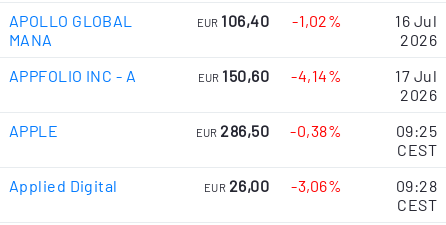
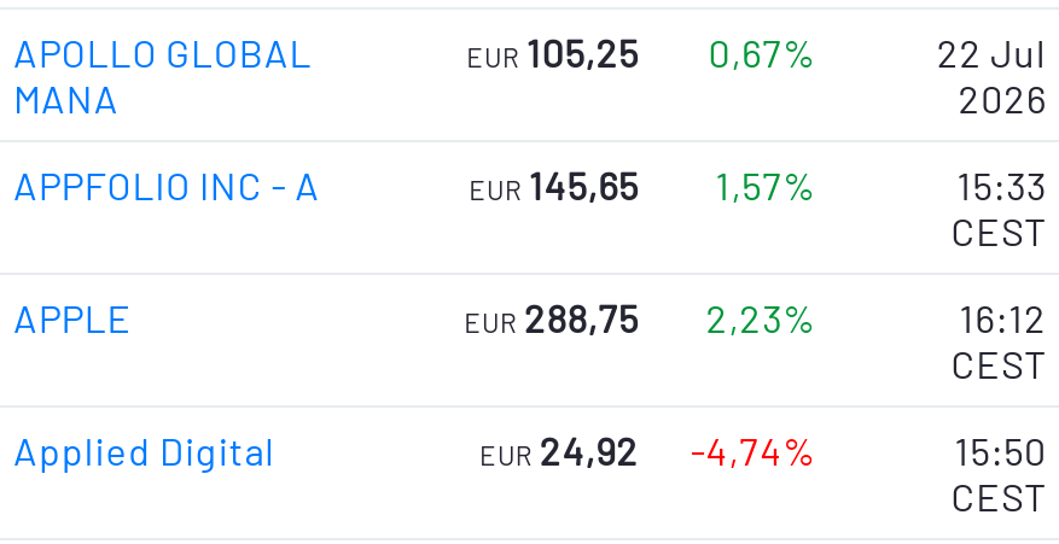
[197,11,269,30] EUR 106,40 -> [466,29,639,75] EUR 105,25
[292,11,342,30] -1,02% -> [708,29,817,75] 0,67%
[395,11,437,30] 16 Jul -> [937,29,1047,75] 22 Jul
[198,66,437,104] EUR 150,60 | -4,14% | 17 Jul | 2026 -> [469,162,1047,253] EUR 145,65 | 1,57% | 15:33 | CEST
[196,121,269,140] EUR 286,50 -> [464,294,639,340] EUR 288,75
[290,121,342,140] -0,38% -> [706,294,817,340] 2,23%
[396,121,437,140] 09:25 -> [959,294,1047,340] 16:12
[204,176,269,195] EUR 26,00 -> [479,427,639,473] EUR 24,92
[291,176,342,195] -3,06% -> [690,427,817,473] -4,74%
[396,176,437,195] 09:28 -> [955,427,1047,473] 15:50

